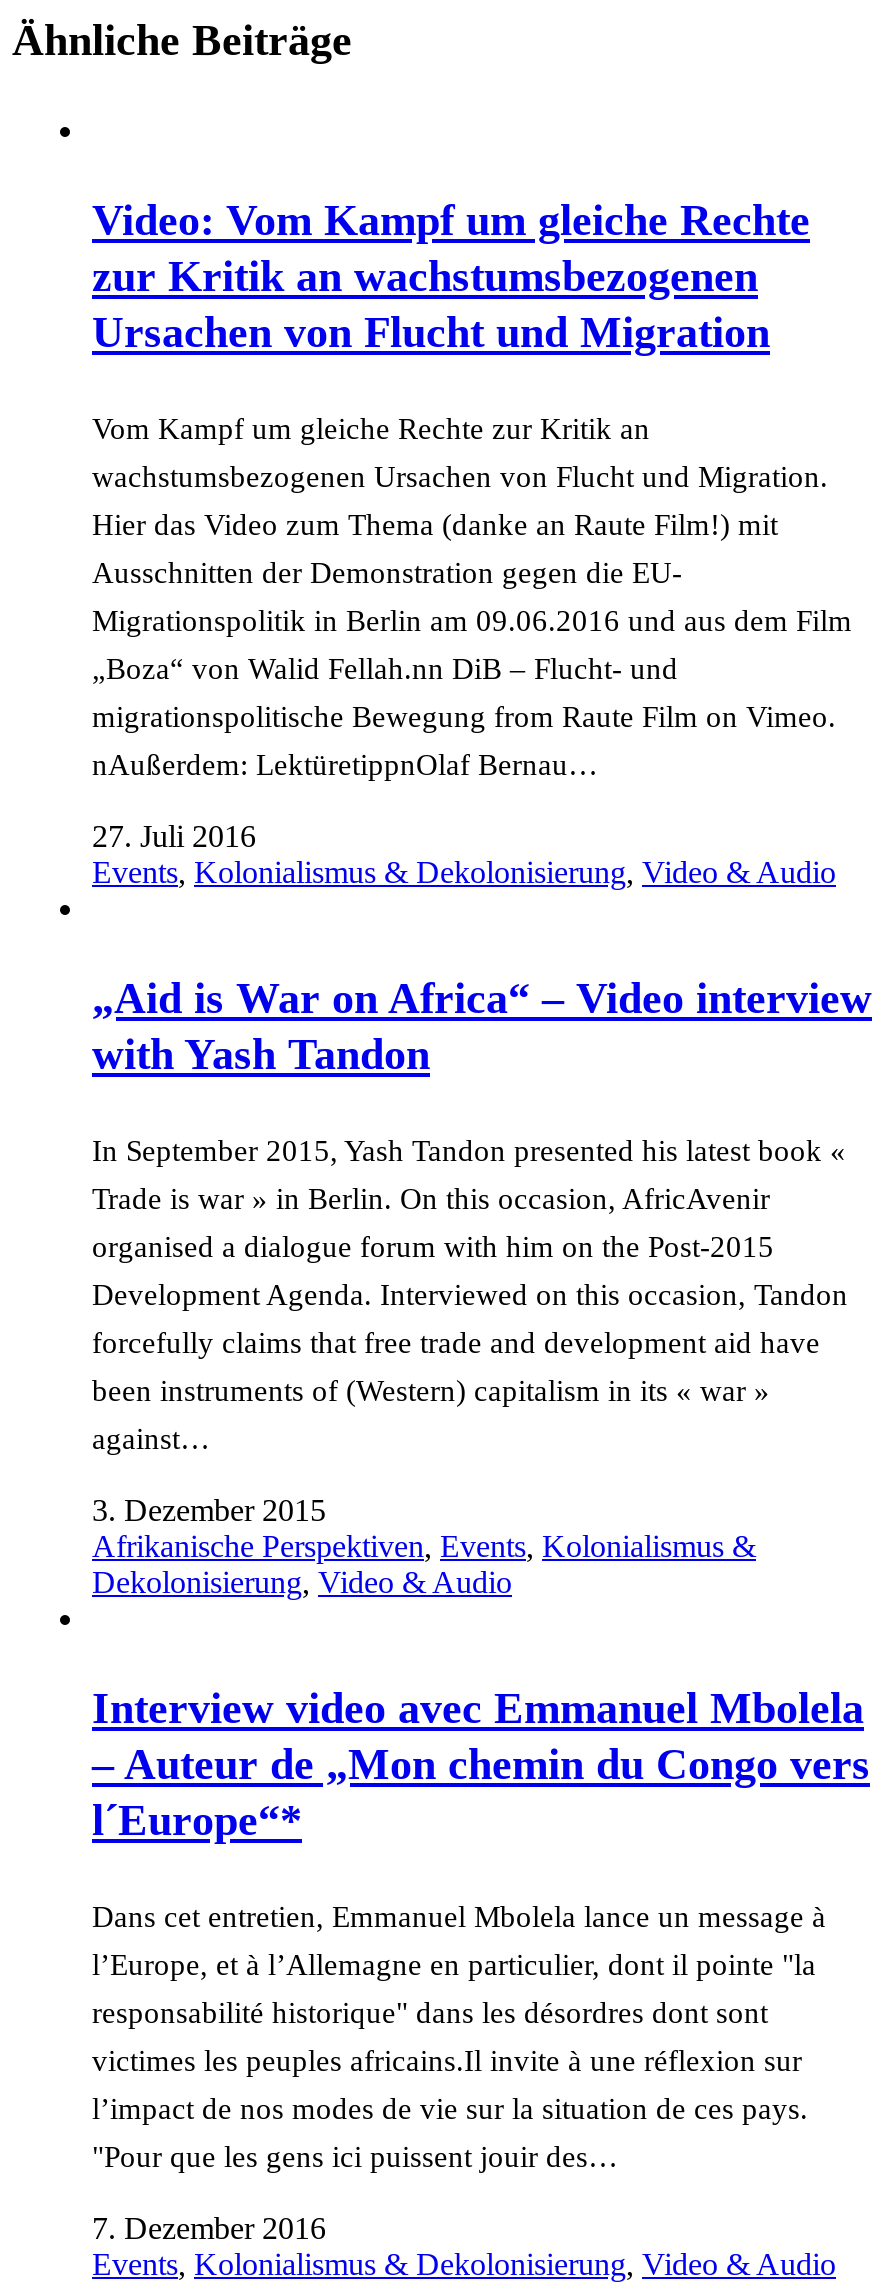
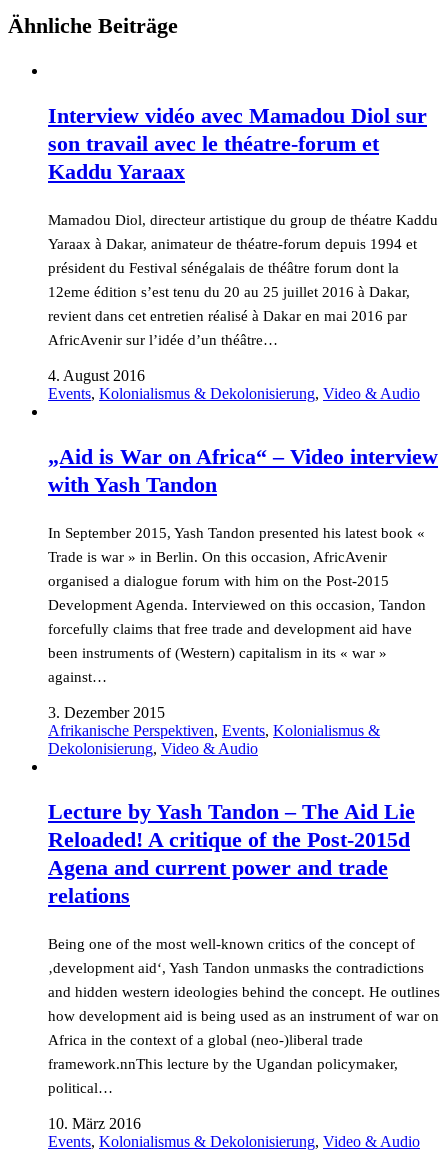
[92,195,852,853] Video: Vom Kampf um gleiche Rechte | zur Kritik an wachstumsbezogenen | Ursachen von Flucht und Migration | Vom Kampf um gleiche Rechte zur Kritik an | wachstumsbezogenen Ursachen von Flucht und Migration. | Hier das Video zum Thema (danke an Raute Film!) mit | Ausschnitten der Demonstration gegen die EU- | Migrationspolitik in Berlin am 09.06.2016 und aus dem Film | „Boza“ von Walid Fellah.nn DiB – Flucht- und | migrationspolitische Bewegung from Raute Film on Vimeo. | nAußerdem: LektüretippnOlaf Bernau… | 27. Juli 2016 -> [48,103,438,384] Interview vidéo avec Mamadou Diol sur | son travail avec le théatre-forum et | Kaddu Yaraax | Mamadou Diol, directeur artistique du group de théatre Kaddu | Yaraax à Dakar, animateur de théatre-forum depuis 1994 et | président du Festival sénégalais de théâtre forum dont la | 12eme édition s’est tenu du 20 au 25 juillet 2016 à Dakar, | revient dans cet entretien réalisé à Dakar en mai 2016 par | AfricAvenir sur l’idée d’un théâtre… | 4. August 2016
moved [92,855,872,1599] -> [48,385,438,757]: Events, Kolonialismus & Dekolonisierung, Video & Audio | „Aid is War on Africa“ – Video interview | with Yash Tandon | ... | Afrikanische Perspektiven, Events, Kolonialismus & | Dekolonisierung, Video & Audio
[92,1683,870,2245] Interview video avec Emmanuel Mbolela | – Auteur de „Mon chemin du Congo vers | l´Europe“* | Dans cet entretien, Emmanuel Mbolela lance un message à | l’Europe, et à l’Allemagne en particulier, dont il pointe "la | responsabilité historique" dans les désordres dont sont | victimes les peuples africains.Il invite à une réflexion sur | l’impact de nos modes de vie sur la situation de ces pays. | "Pour que les gens ici puissent jouir des… | 7. Dezember 2016 -> [48,799,440,1132] Lecture by Yash Tandon – The Aid Lie | Reloaded! A critique of the Post-2015d | Agena and current power and trade | relations | Being one of the most well-known critics of the concept of | ‚development aid‘, Yash Tandon unmasks the contradictions | and hidden western ideologies behind the concept. He outlines | how development aid is being used as an instrument of war on | Africa in the context of a global (neo-)liberal trade | framework.nnThis lecture by the Ugandan policymaker, | political… | 10. März 2016

